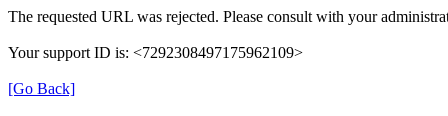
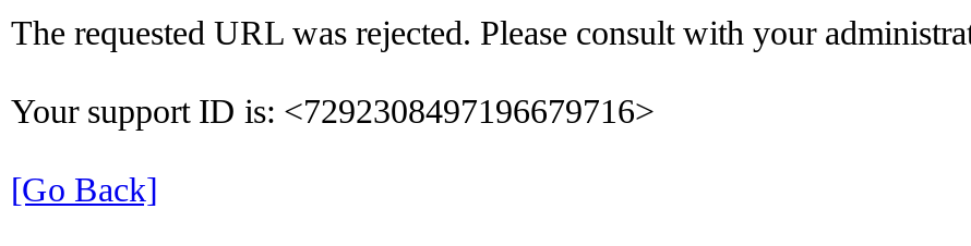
[8,44,303,61] Your support ID is: <7292308497175962109> -> [11,93,655,130] Your support ID is: <7292308497196679716>

